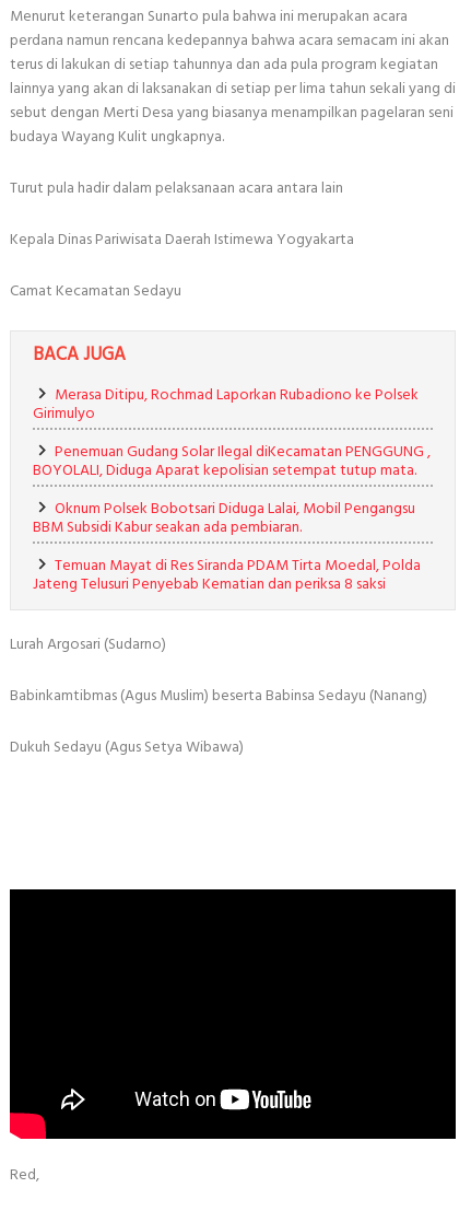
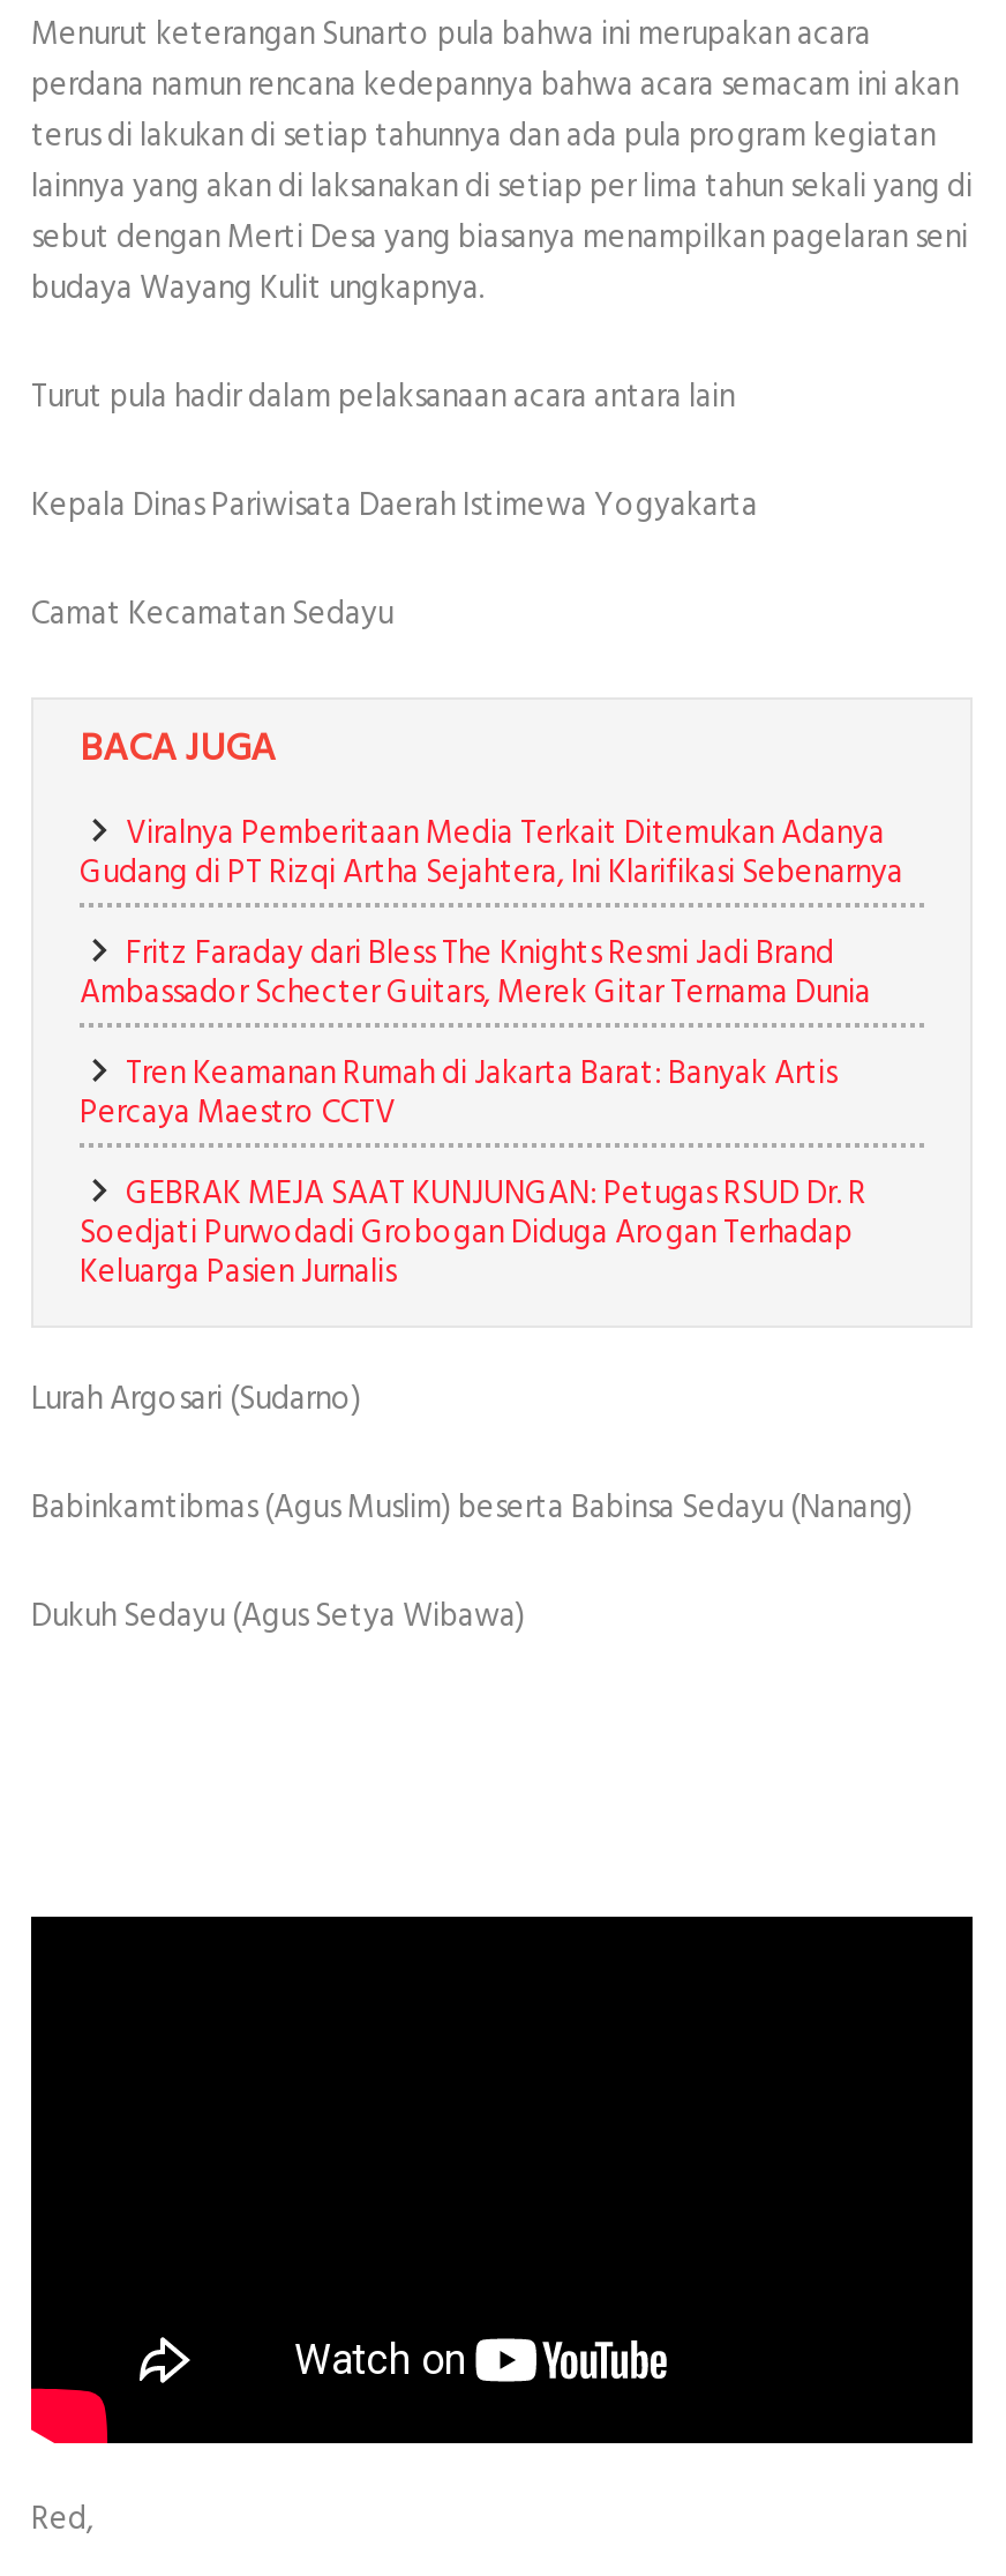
[33,381,419,425] Merasa Ditipu, Rochmad Laporkan Rubadiono ke Polsek | Girimulyo -> [80,805,903,898] Viralnya Pemberitaan Media Terkait Ditemukan Adanya | Gudang di PT Rizqi Artha Sejahtera, Ini Klarifikasi Sebenarnya
[33,438,431,482] Penemuan Gudang Solar Ilegal diKecamatan PENGGUNG , | BOYOLALI, Diduga Aparat kepolisian setempat tutup mata. -> [80,925,871,1018] Fritz Faraday dari Bless The Knights Resmi Jadi Brand | Ambassador Schecter Guitars, Merek Gitar Ternama Dunia
[33,495,415,539] Oknum Polsek Bobotsari Diduga Lalai, Mobil Pengangsu | BBM Subsidi Kabur seakan ada pembiaran. -> [80,1045,836,1138] Tren Keamanan Rumah di Jakarta Barat: Banyak Artis | Percaya Maestro CCTV
[33,552,421,596] Temuan Mayat di Res Siranda PDAM Tirta Moedal, Polda | Jateng Telusuri Penyebab Kematian dan periksa 8 saksi -> [80,1165,866,1297] GEBRAK MEJA SAAT KUNJUNGAN: Petugas RSUD Dr. R | Soedjati Purwodadi Grobogan Diduga Arogan Terhadap | Keluarga Pasien Jurnalis

